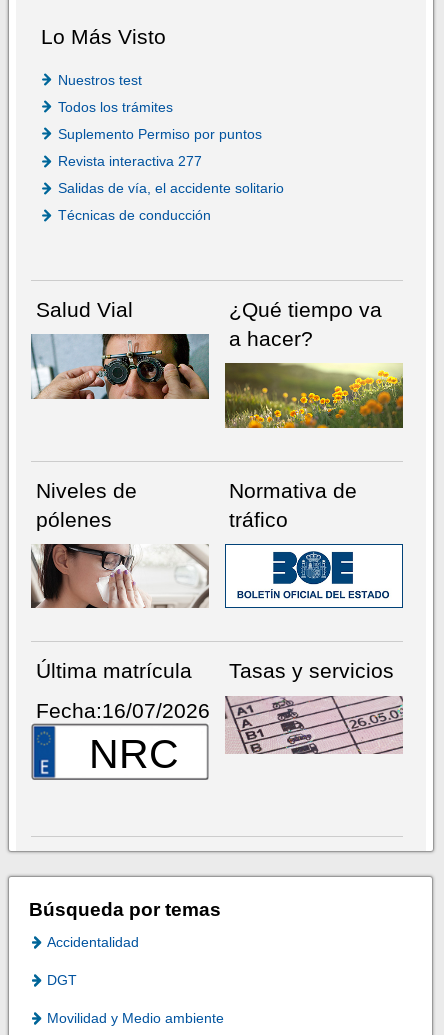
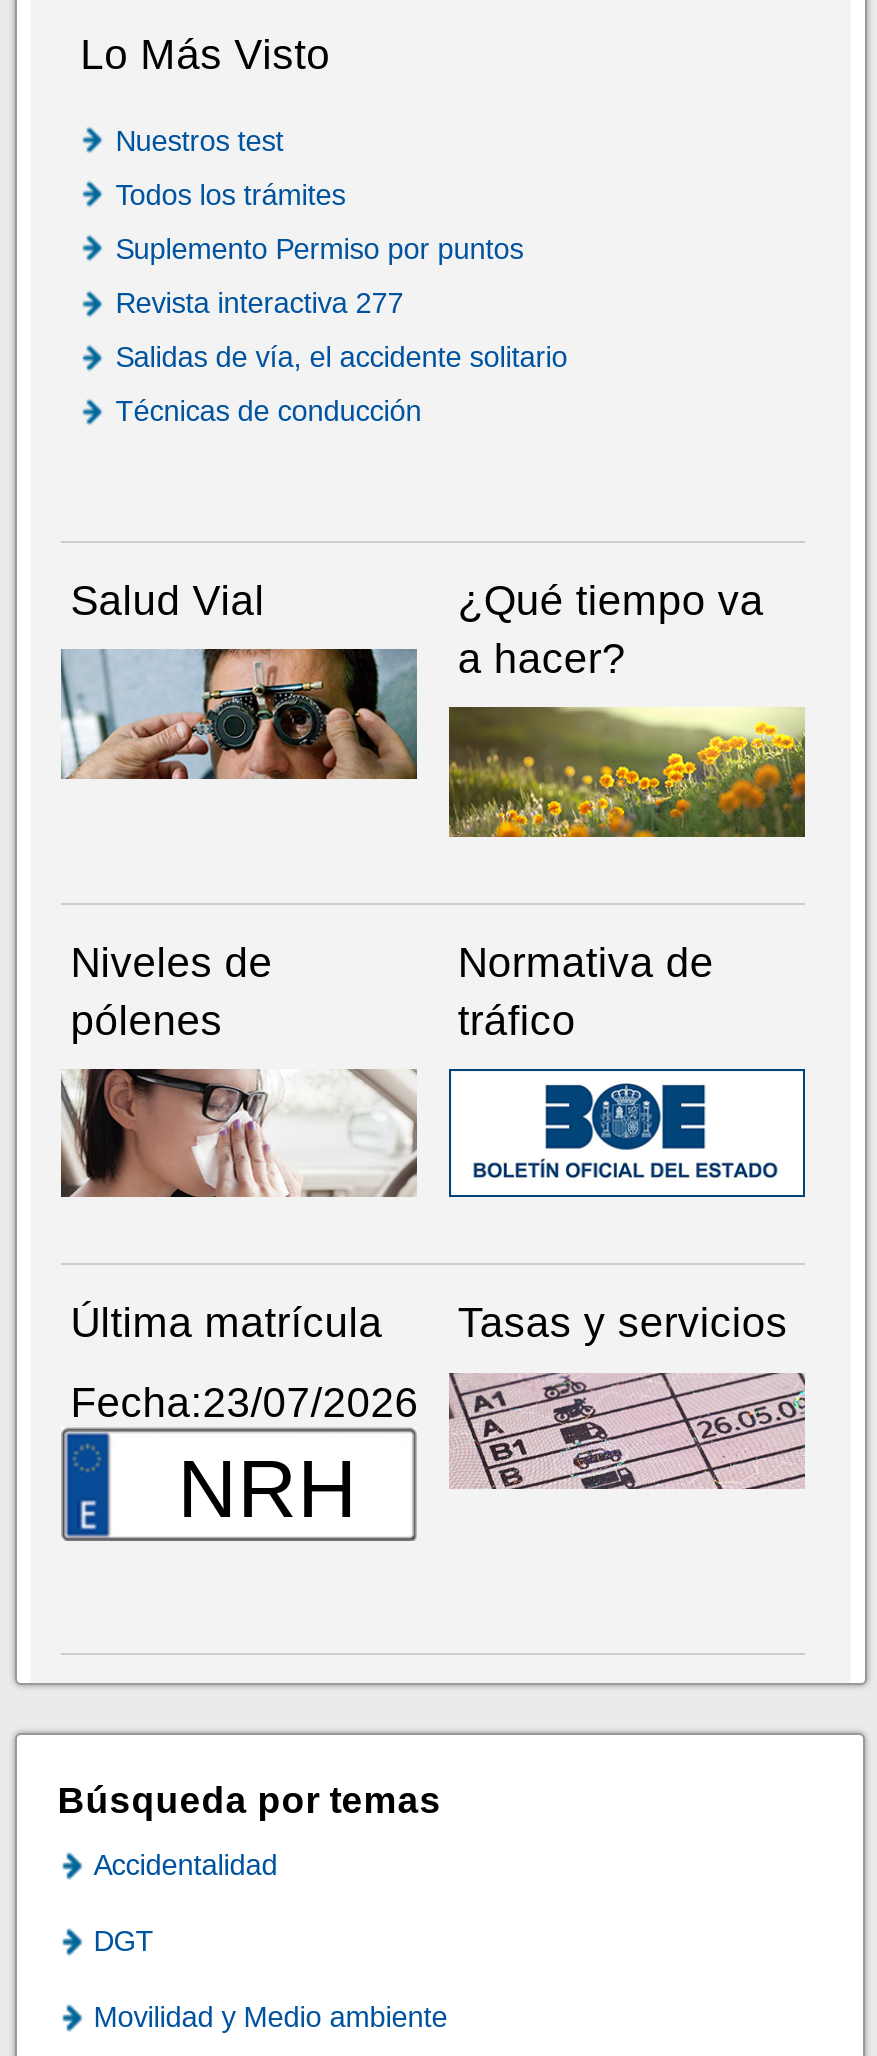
[36,699,210,777] Fecha:16/07/2026 | NRC -> [70,1378,418,1535] Fecha:23/07/2026 | NRH

